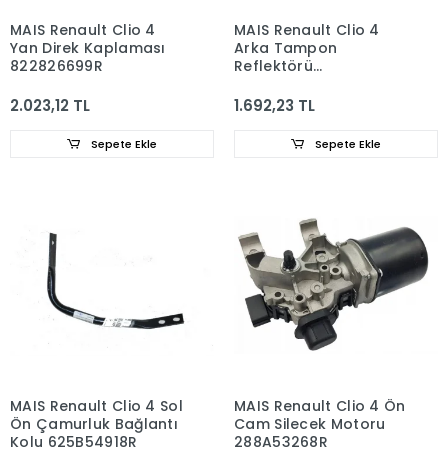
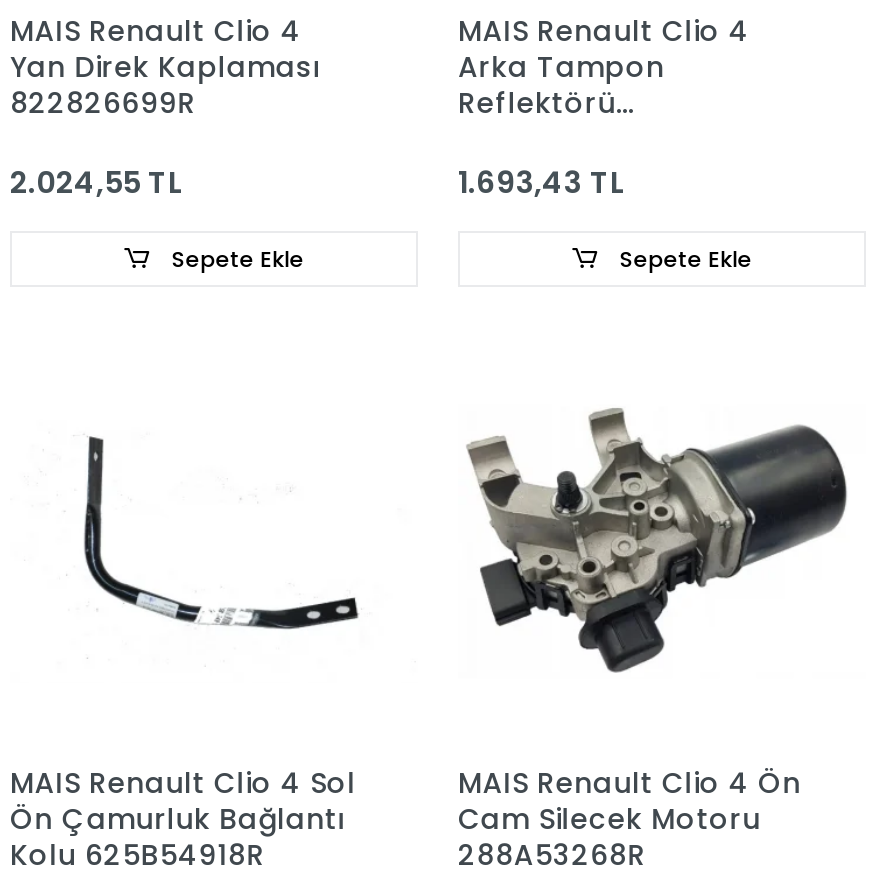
[10,94,90,115] 2.023,12 TL -> [10,160,182,202] 2.024,55 TL
[234,94,315,115] 1.692,23 TL -> [458,160,624,202] 1.693,43 TL

